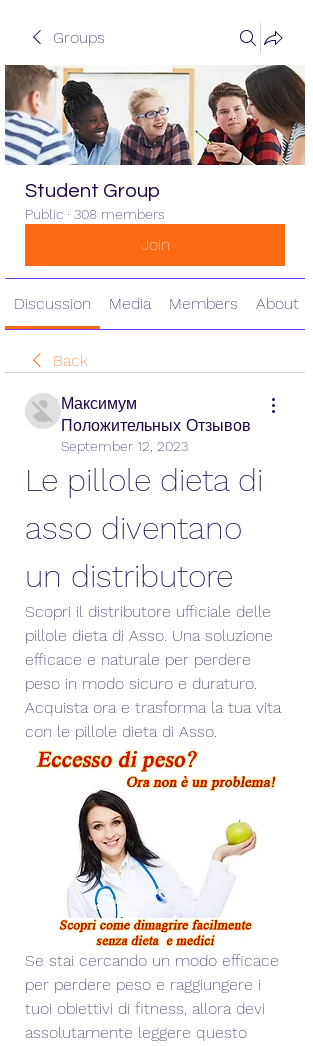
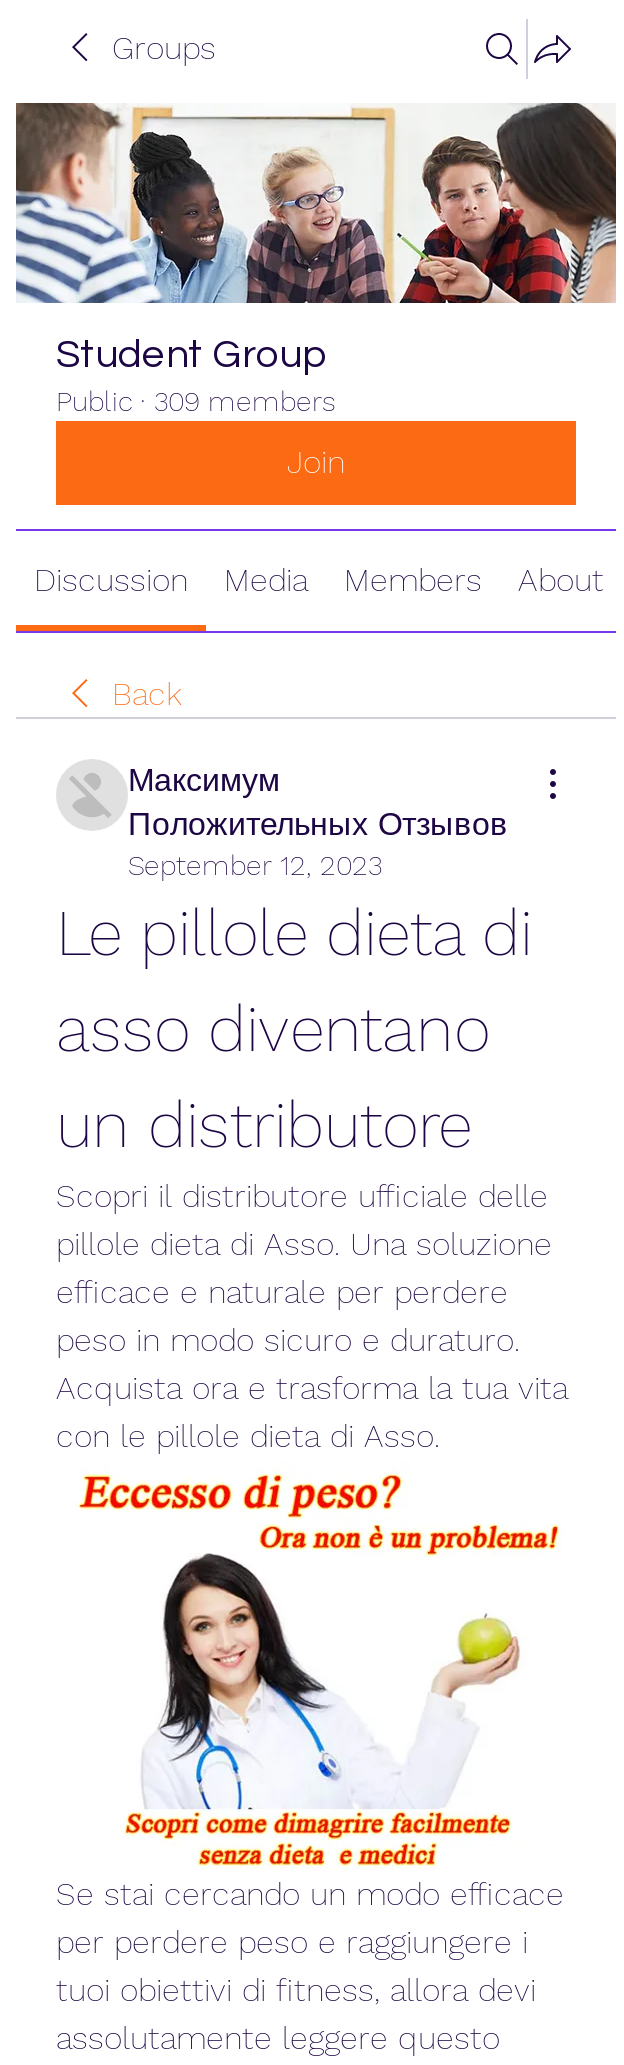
[25,206,165,222] Public · 308 members -> [56,385,336,417] Public · 309 members

